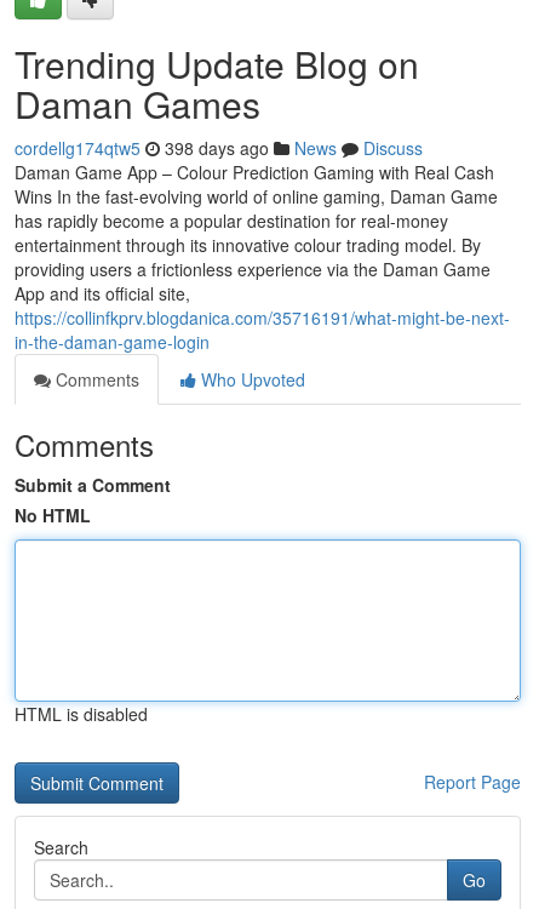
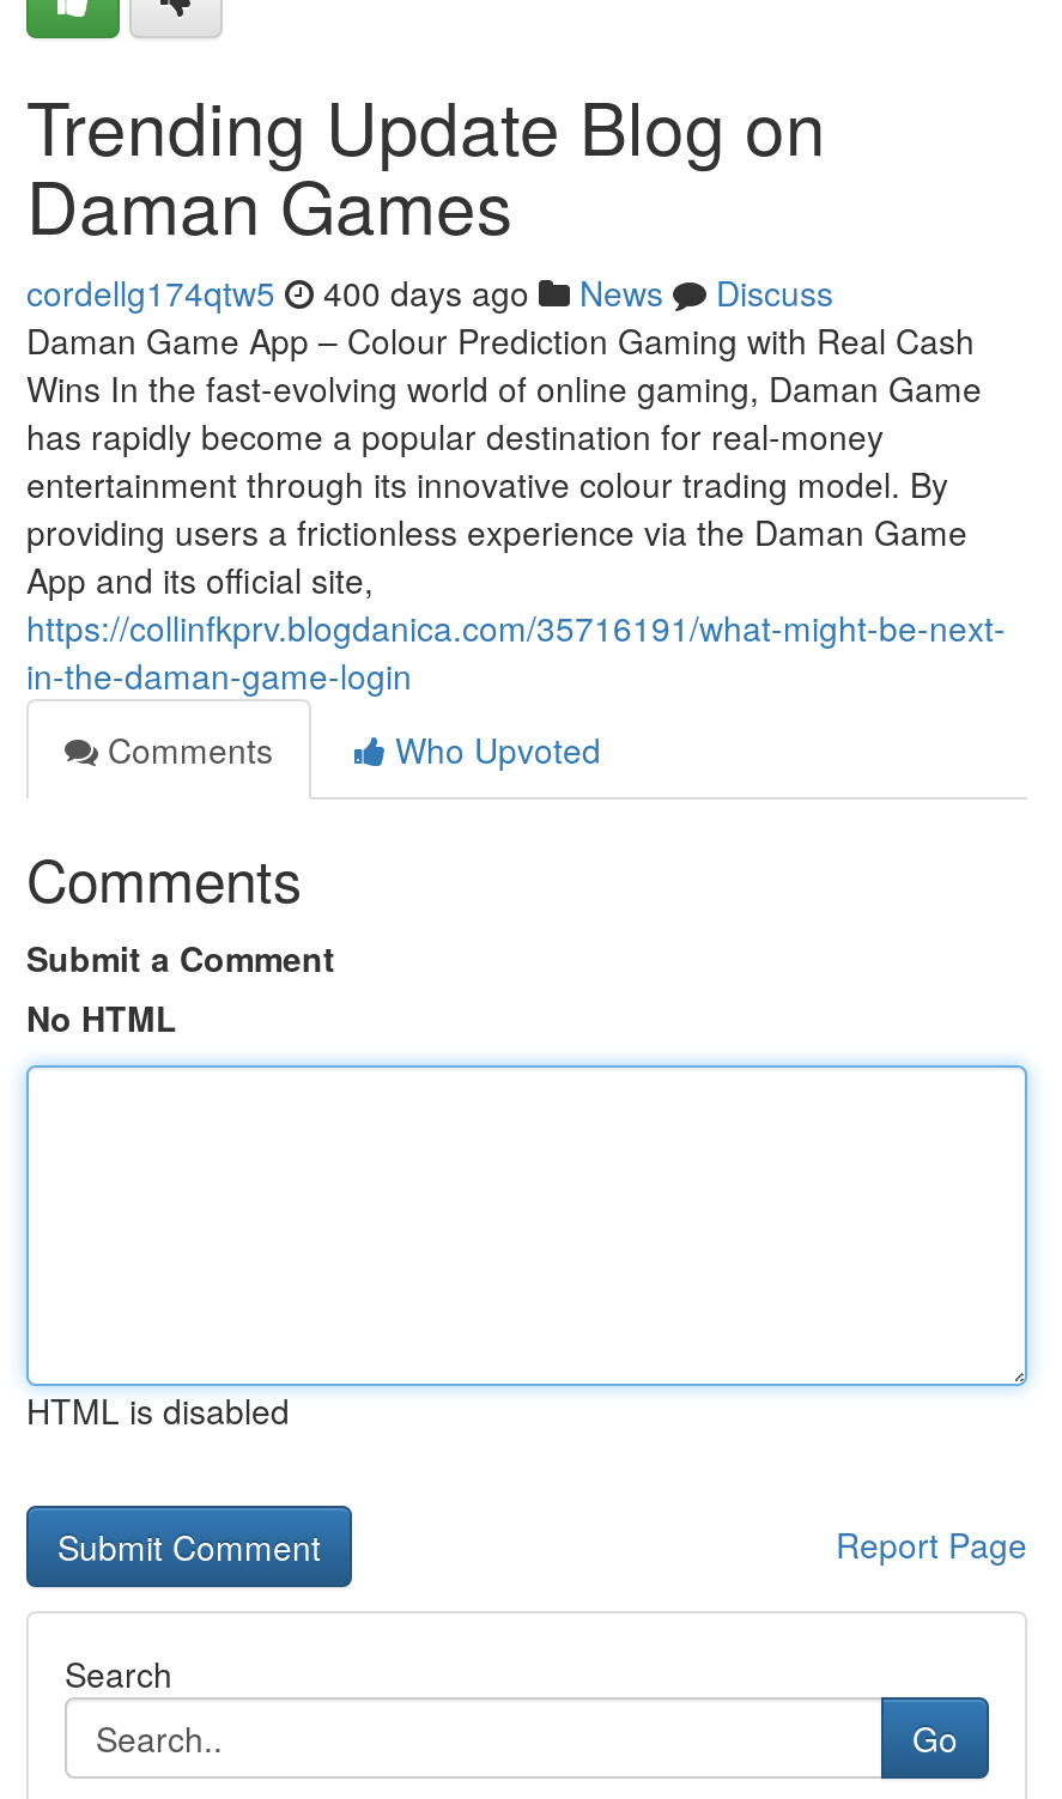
[15,136,423,160] cordellg174qtw5 398 days ago News Discuss -> [26,268,833,316] cordellg174qtw5 400 days ago News Discuss

